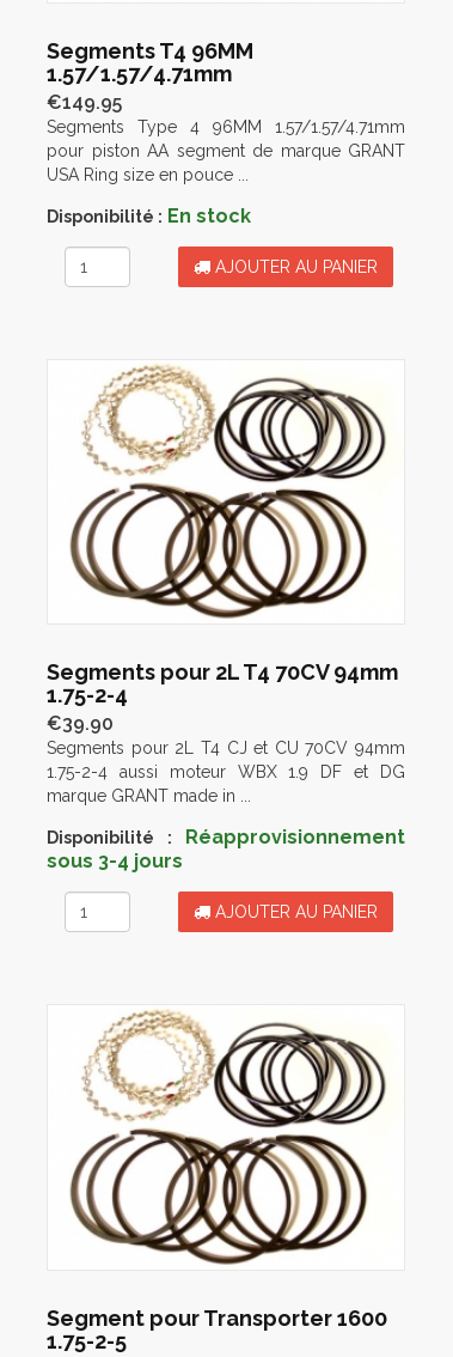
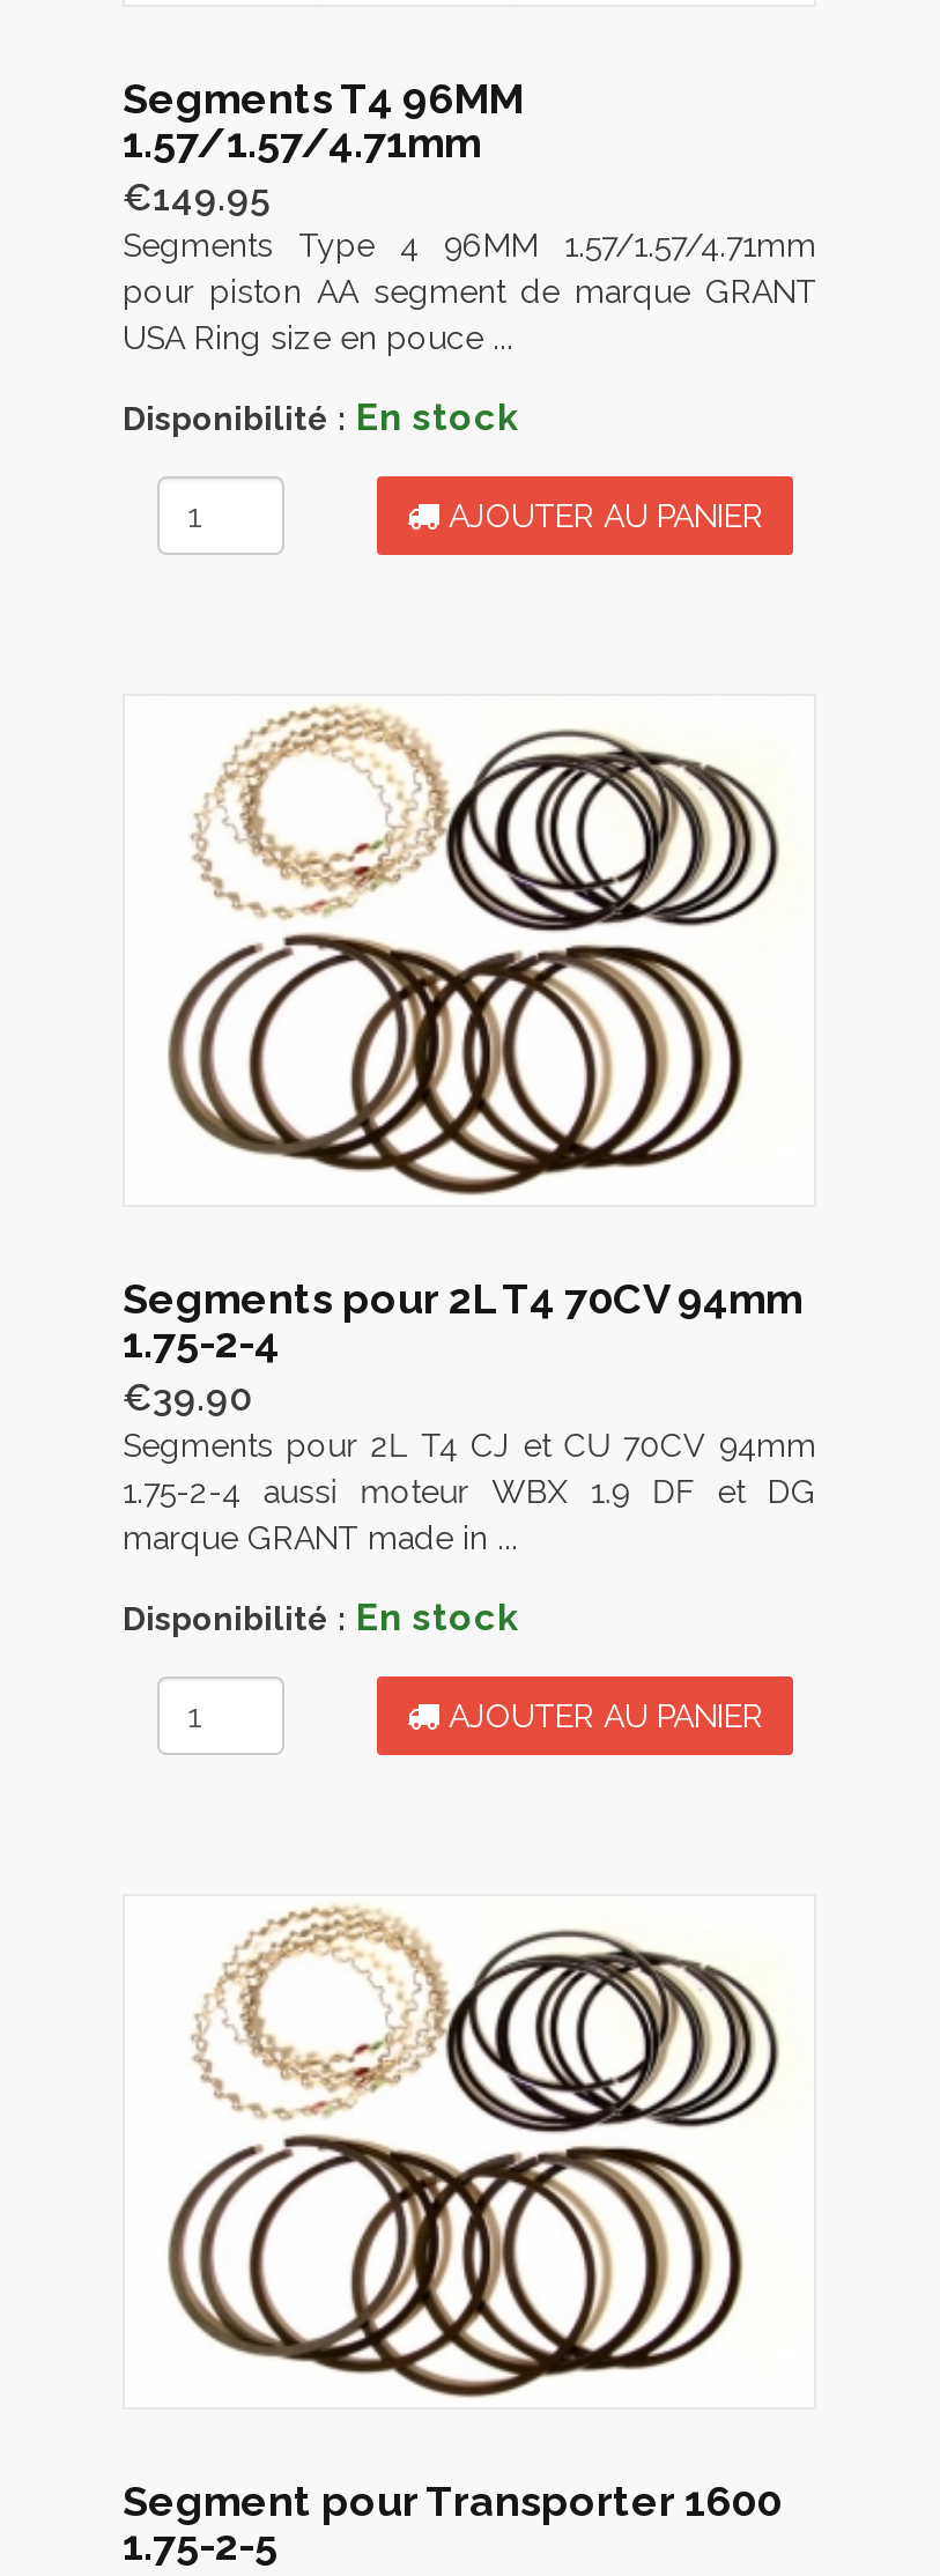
[47,826,405,873] Disponibilité : | Réapprovisionnement | sous 3-4 jours -> [123,1597,518,1641] Disponibilité : En stock

